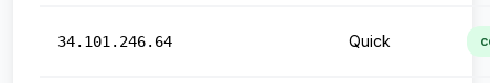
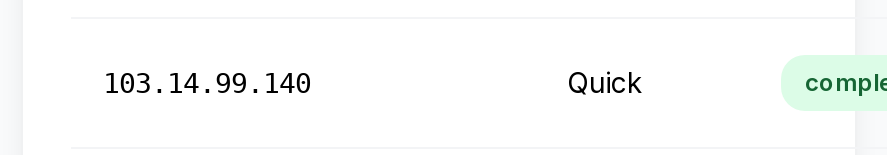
[57,33,172,50] 34.101.246.64 -> [103,67,311,99] 103.14.99.140

